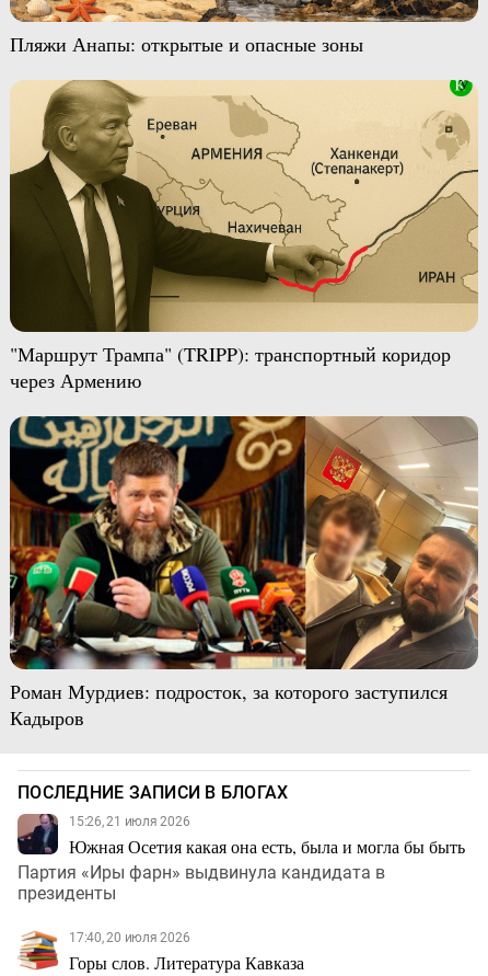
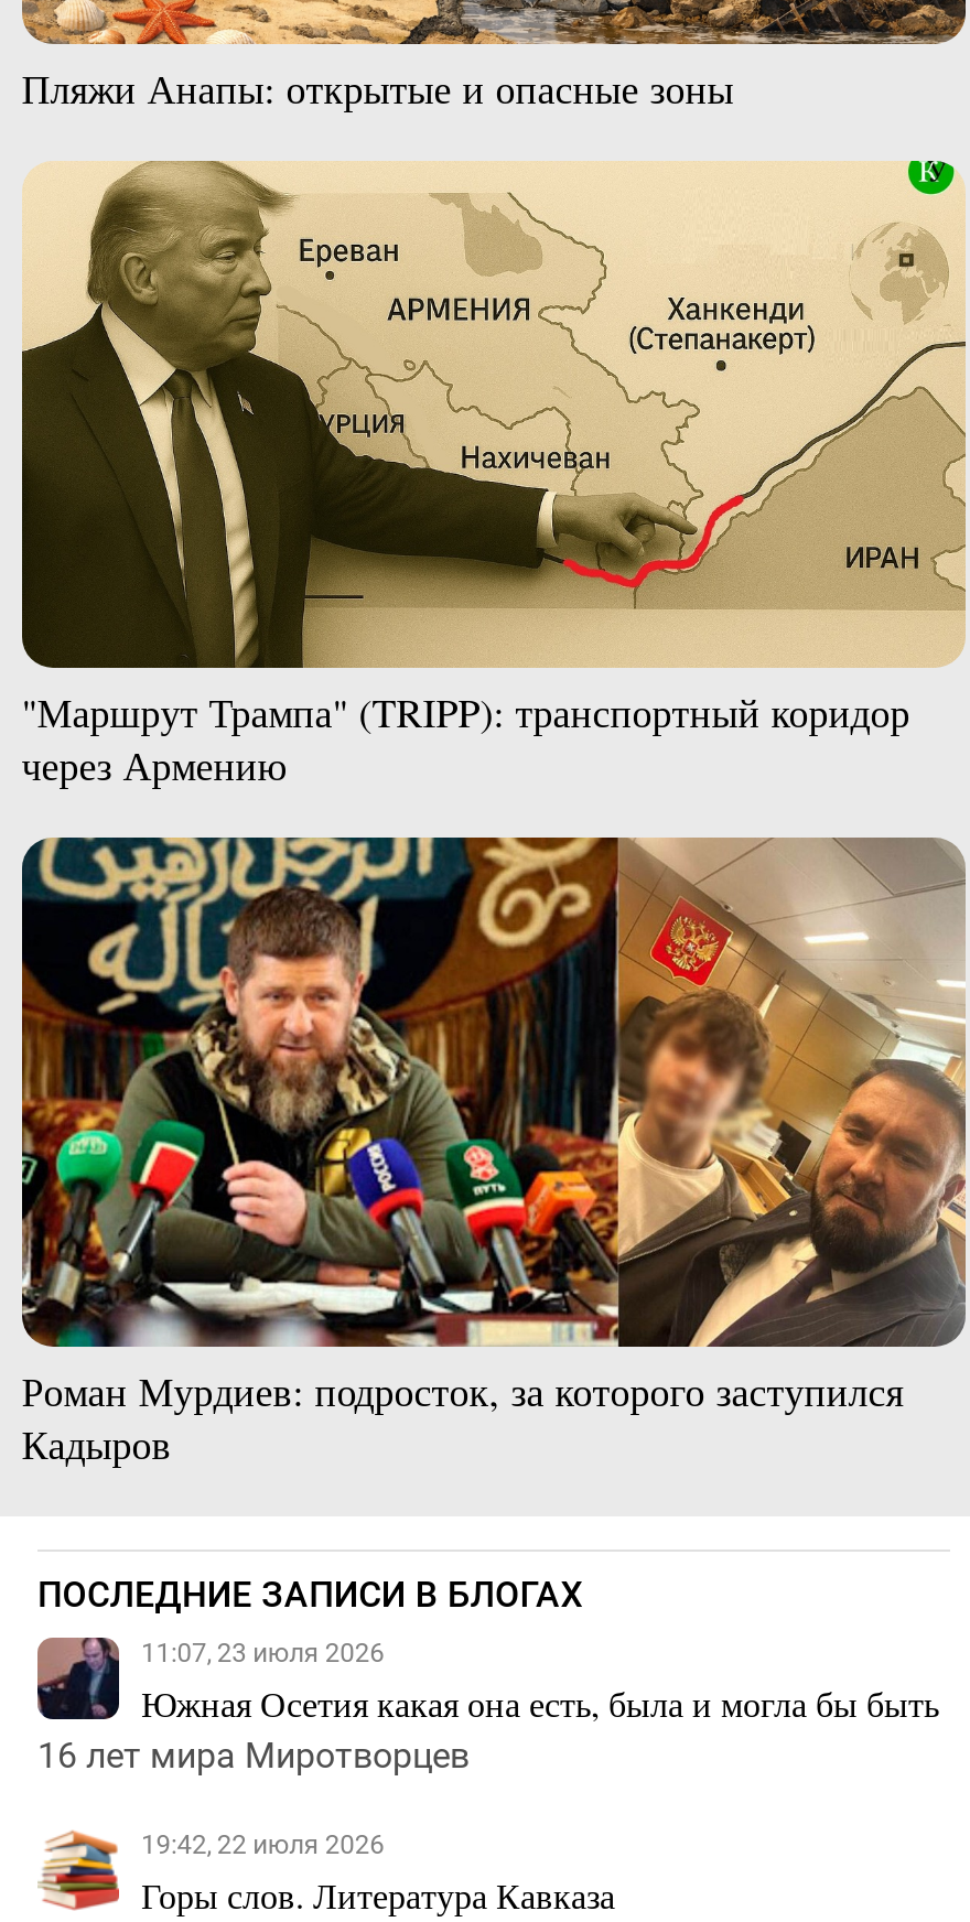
[69,814,190,829] 15:26, 21 июля 2026 -> [141,1637,385,1668] 11:07, 23 июля 2026
[18,862,385,903] Партия «Иры фарн» выдвинула кандидата в | президенты -> [37,1734,470,1776] 16 лет мира Миротворцев
[69,930,190,945] 17:40, 20 июля 2026 -> [141,1829,385,1860] 19:42, 22 июля 2026

